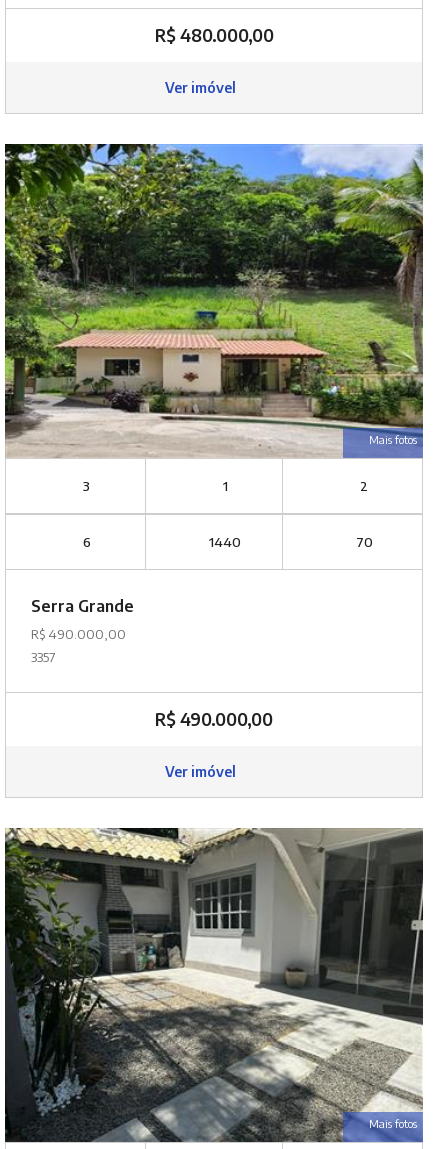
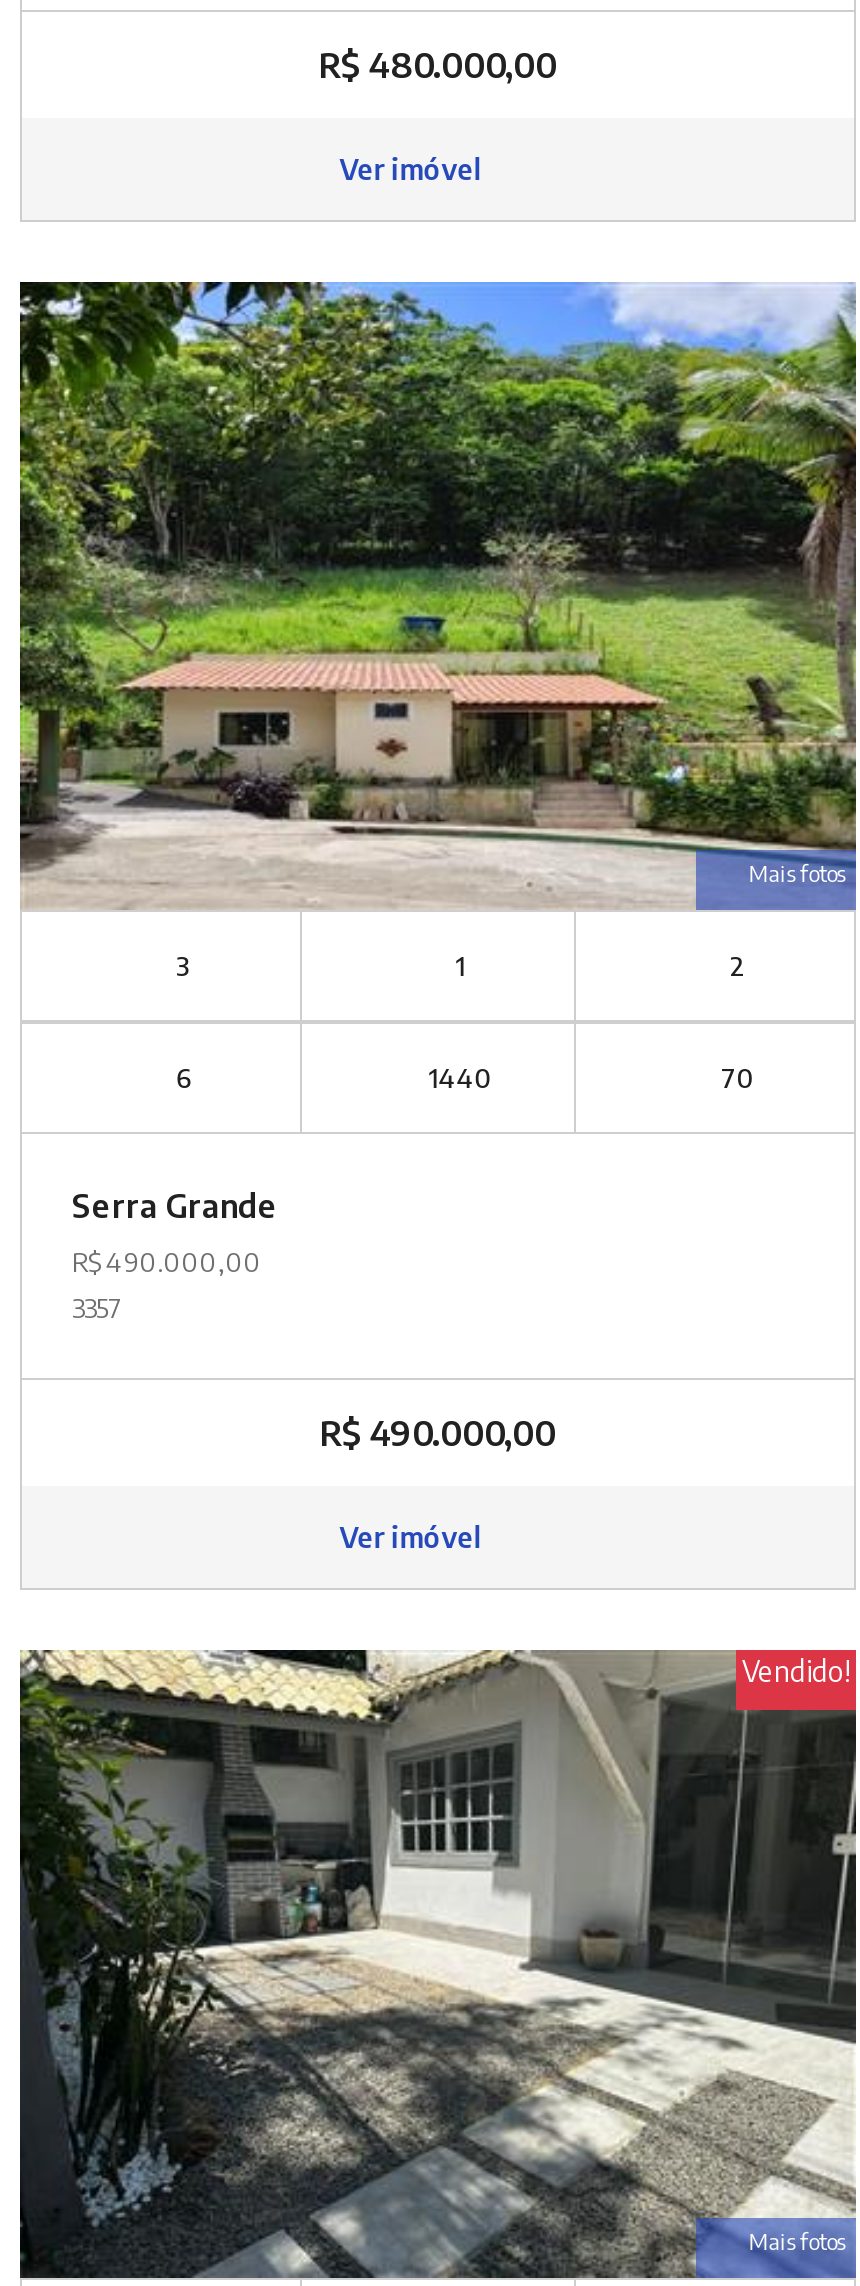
none -> [742,1655,850,1689] Vendido!

